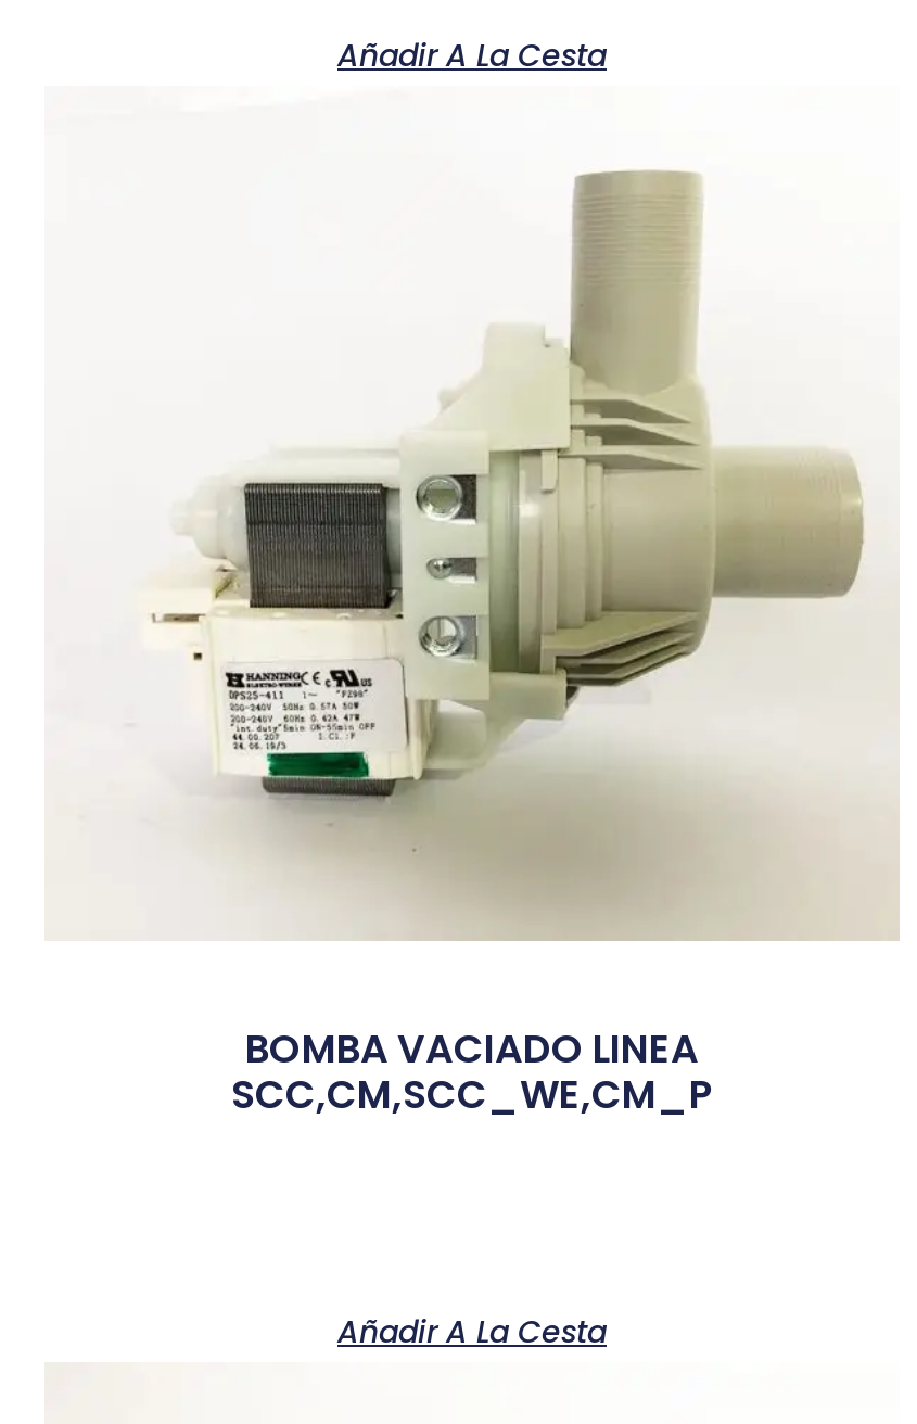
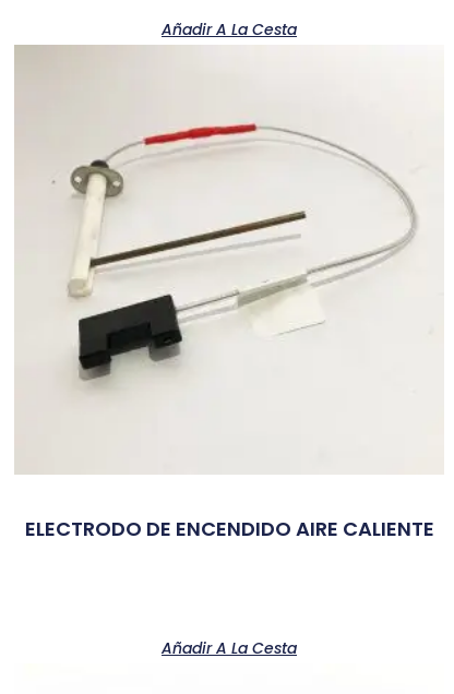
[47,133,897,1122] [image] | BOMBA VACIADO LINEA | SCC,CM,SCC_WE,CM_P -> [14,45,441,543] [image] | ELECTRODO DE ENCENDIDO AIRE CALIENTE

